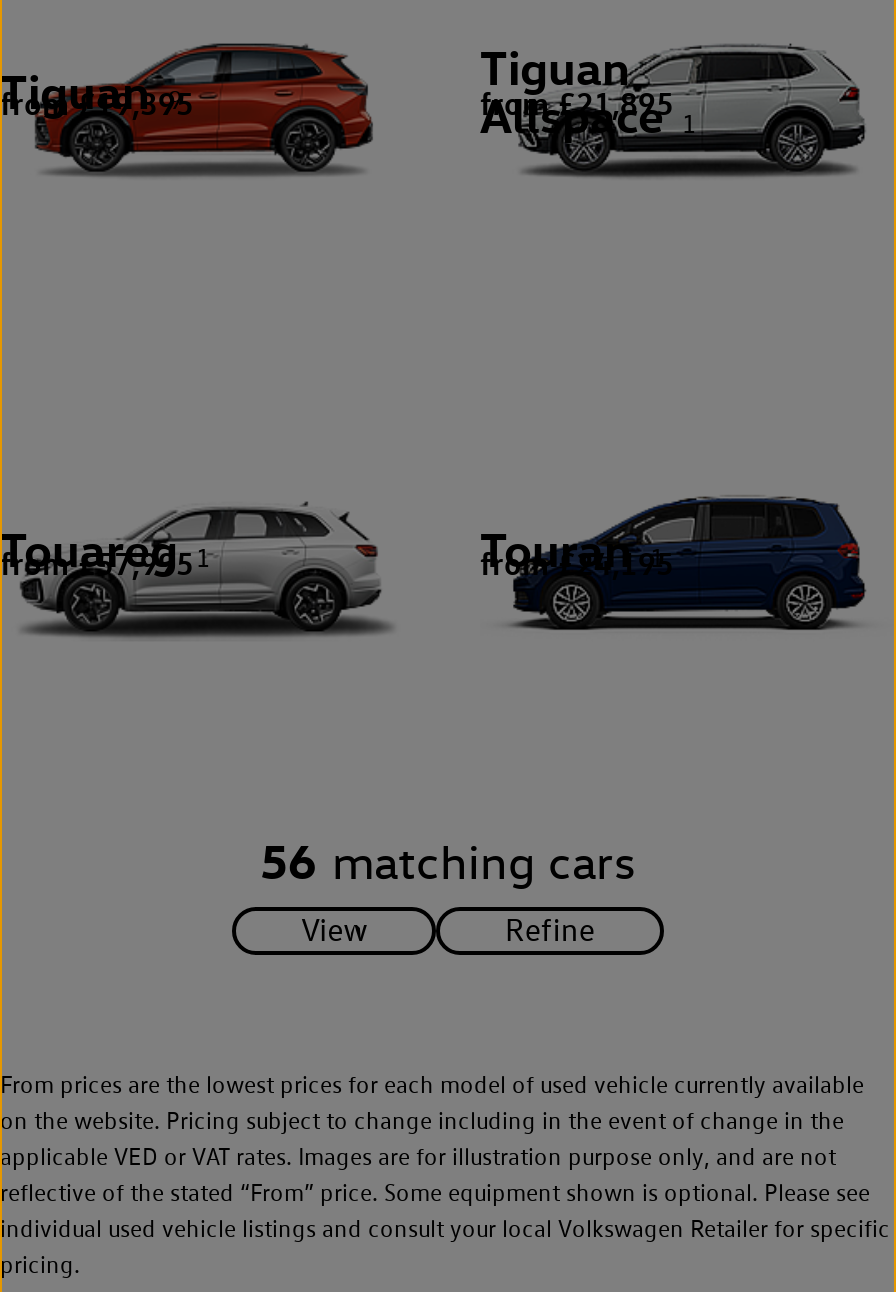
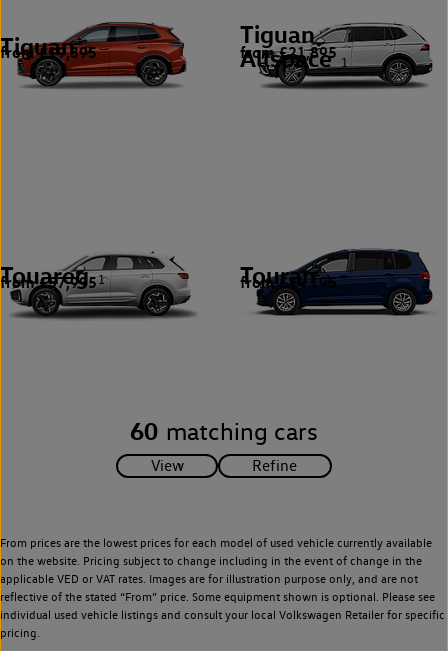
[260,831,636,891] 56 matching cars -> [130,416,318,446] 60 matching cars

